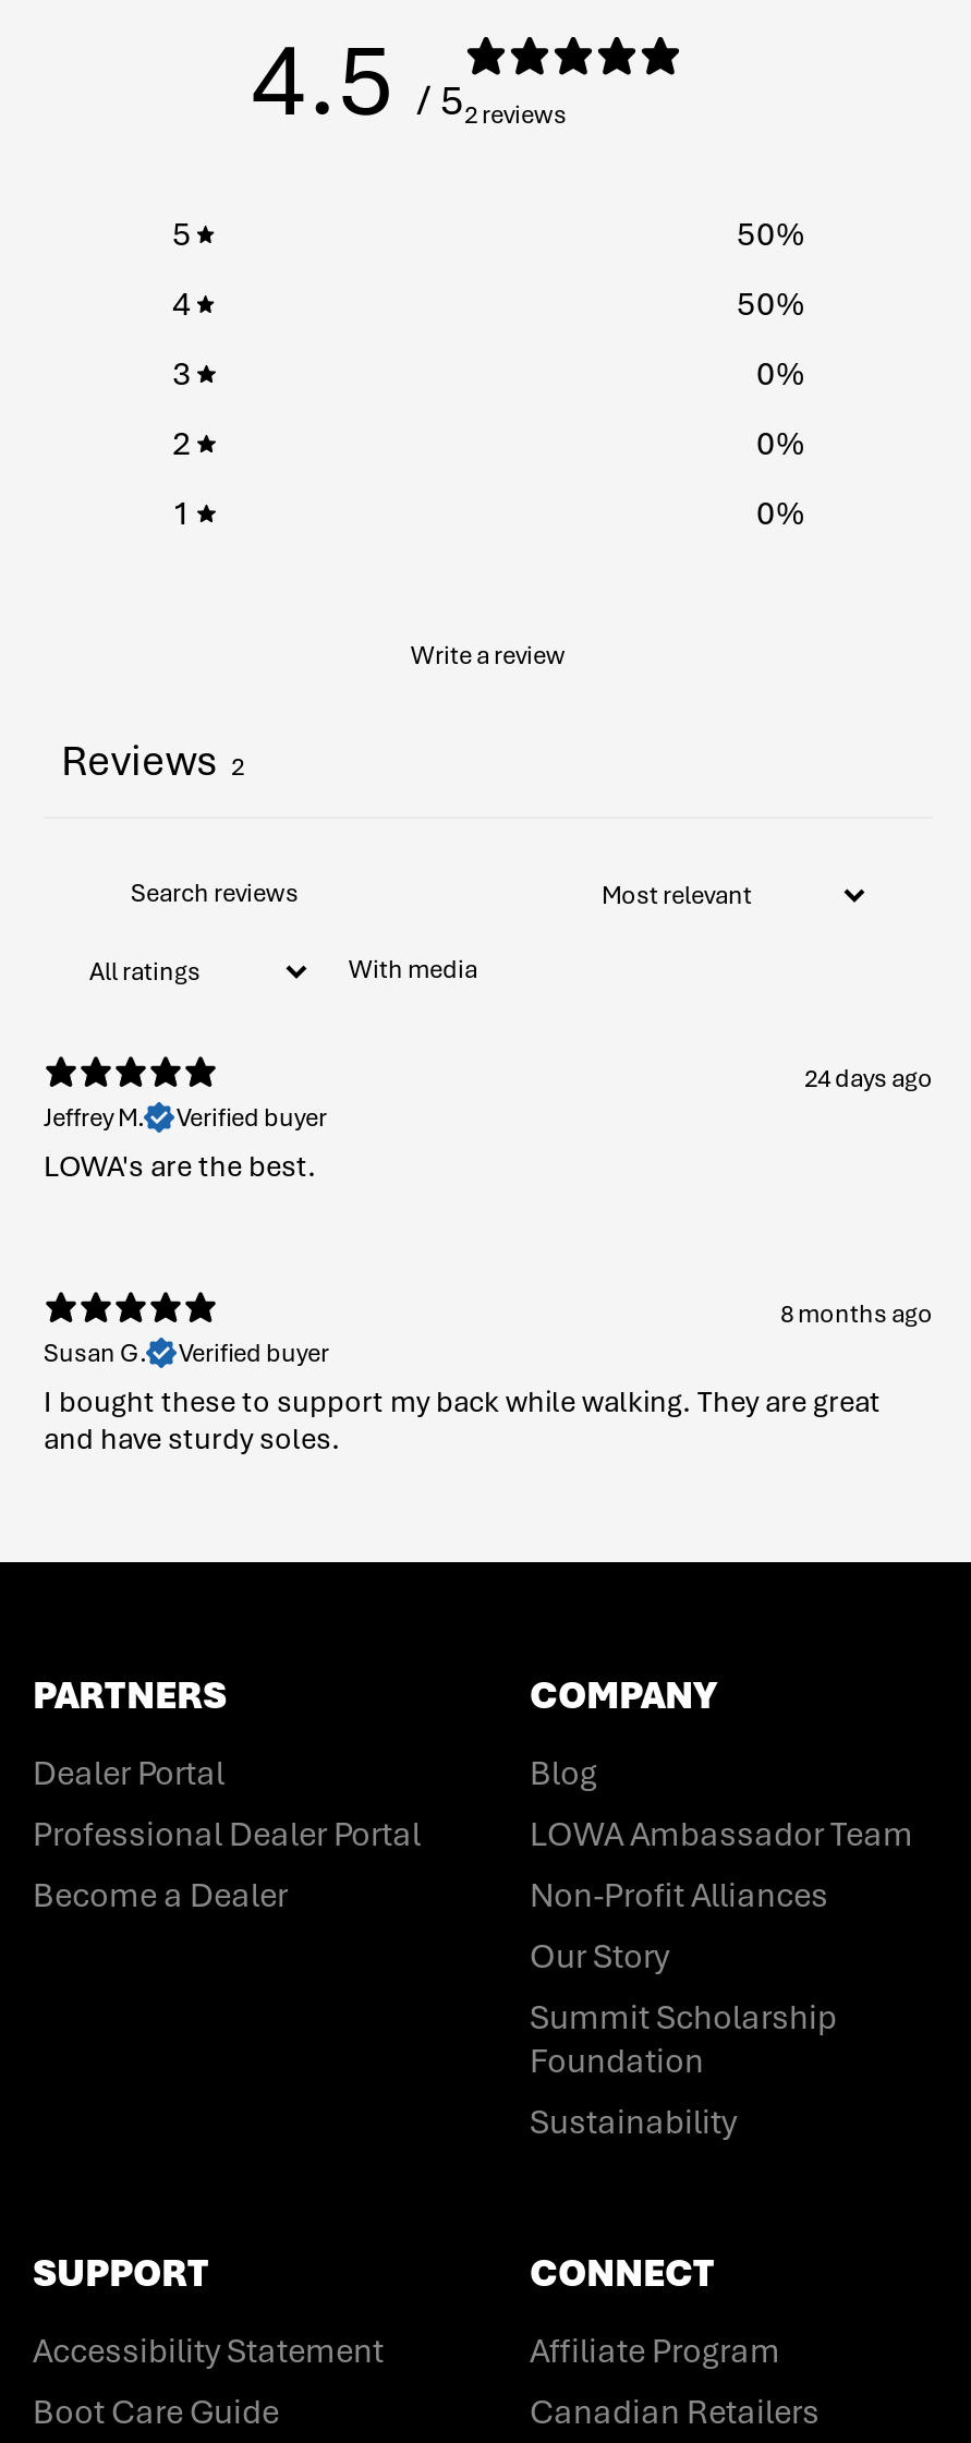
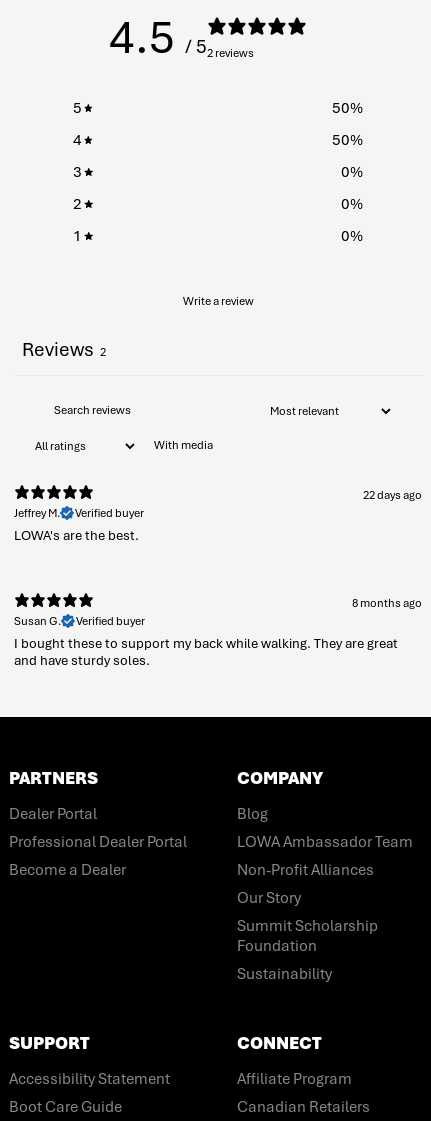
[804,1062,933,1092] 24 days ago -> [363,487,422,501] 22 days ago

